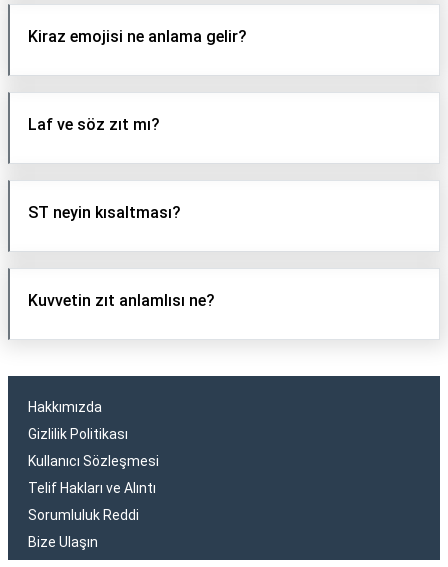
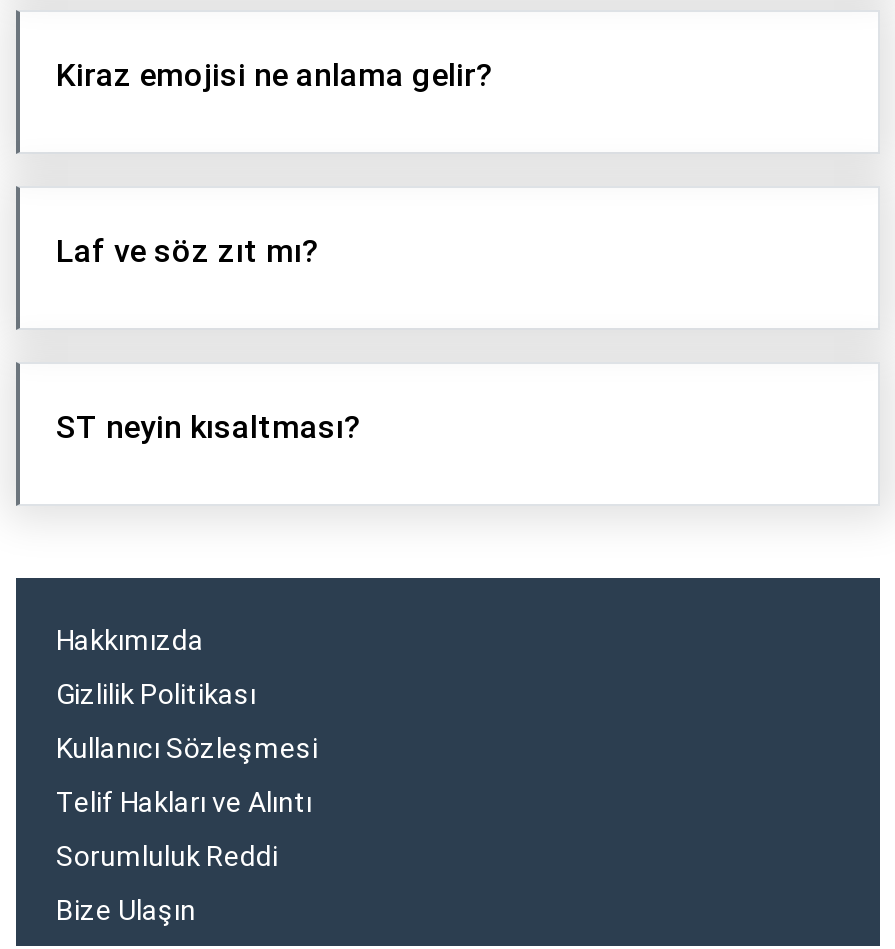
[28,291,215,310] Kuvvetin zıt anlamlısı ne? -> none

